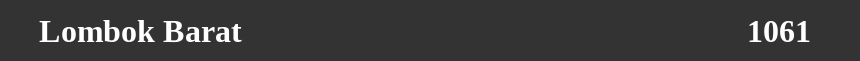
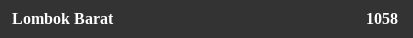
[747,14,811,48] 1061 -> [366,10,398,27] 1058

